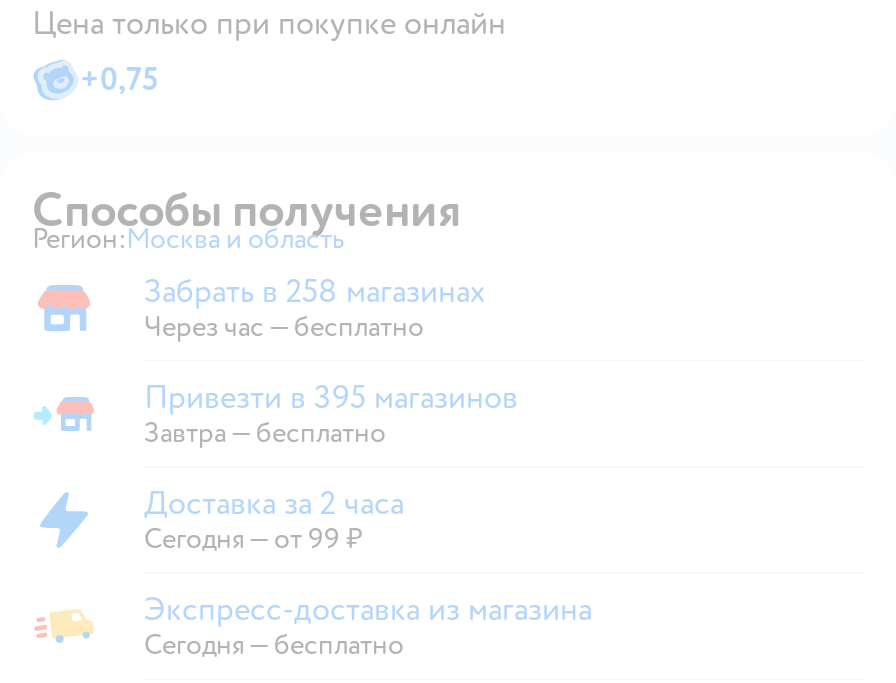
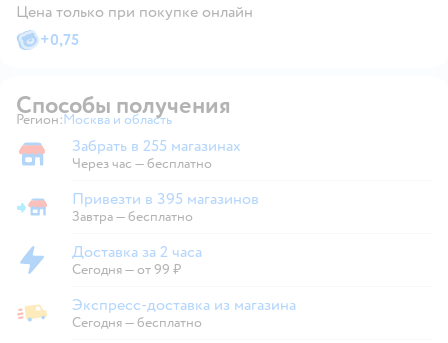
[144,272,486,312] Забрать в 258 магазинах -> [72,136,241,156] Забрать в 255 магазинах

